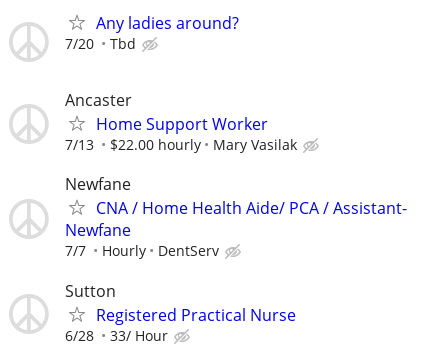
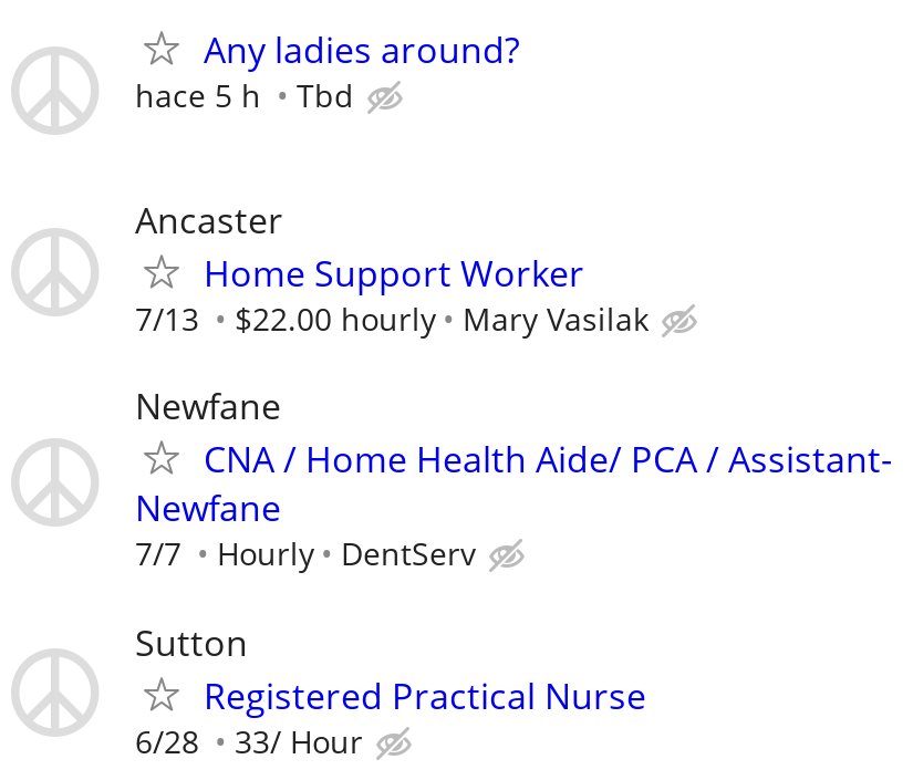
[65,34,136,53] 7/20 Tbd -> [135,74,354,116] hace 5 h Tbd

